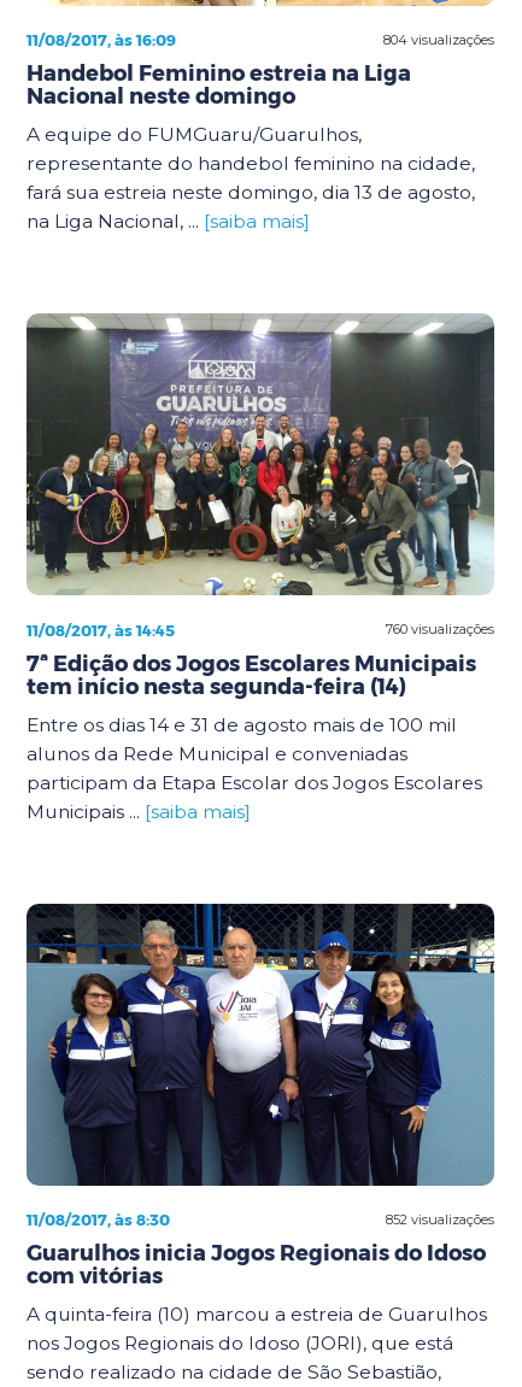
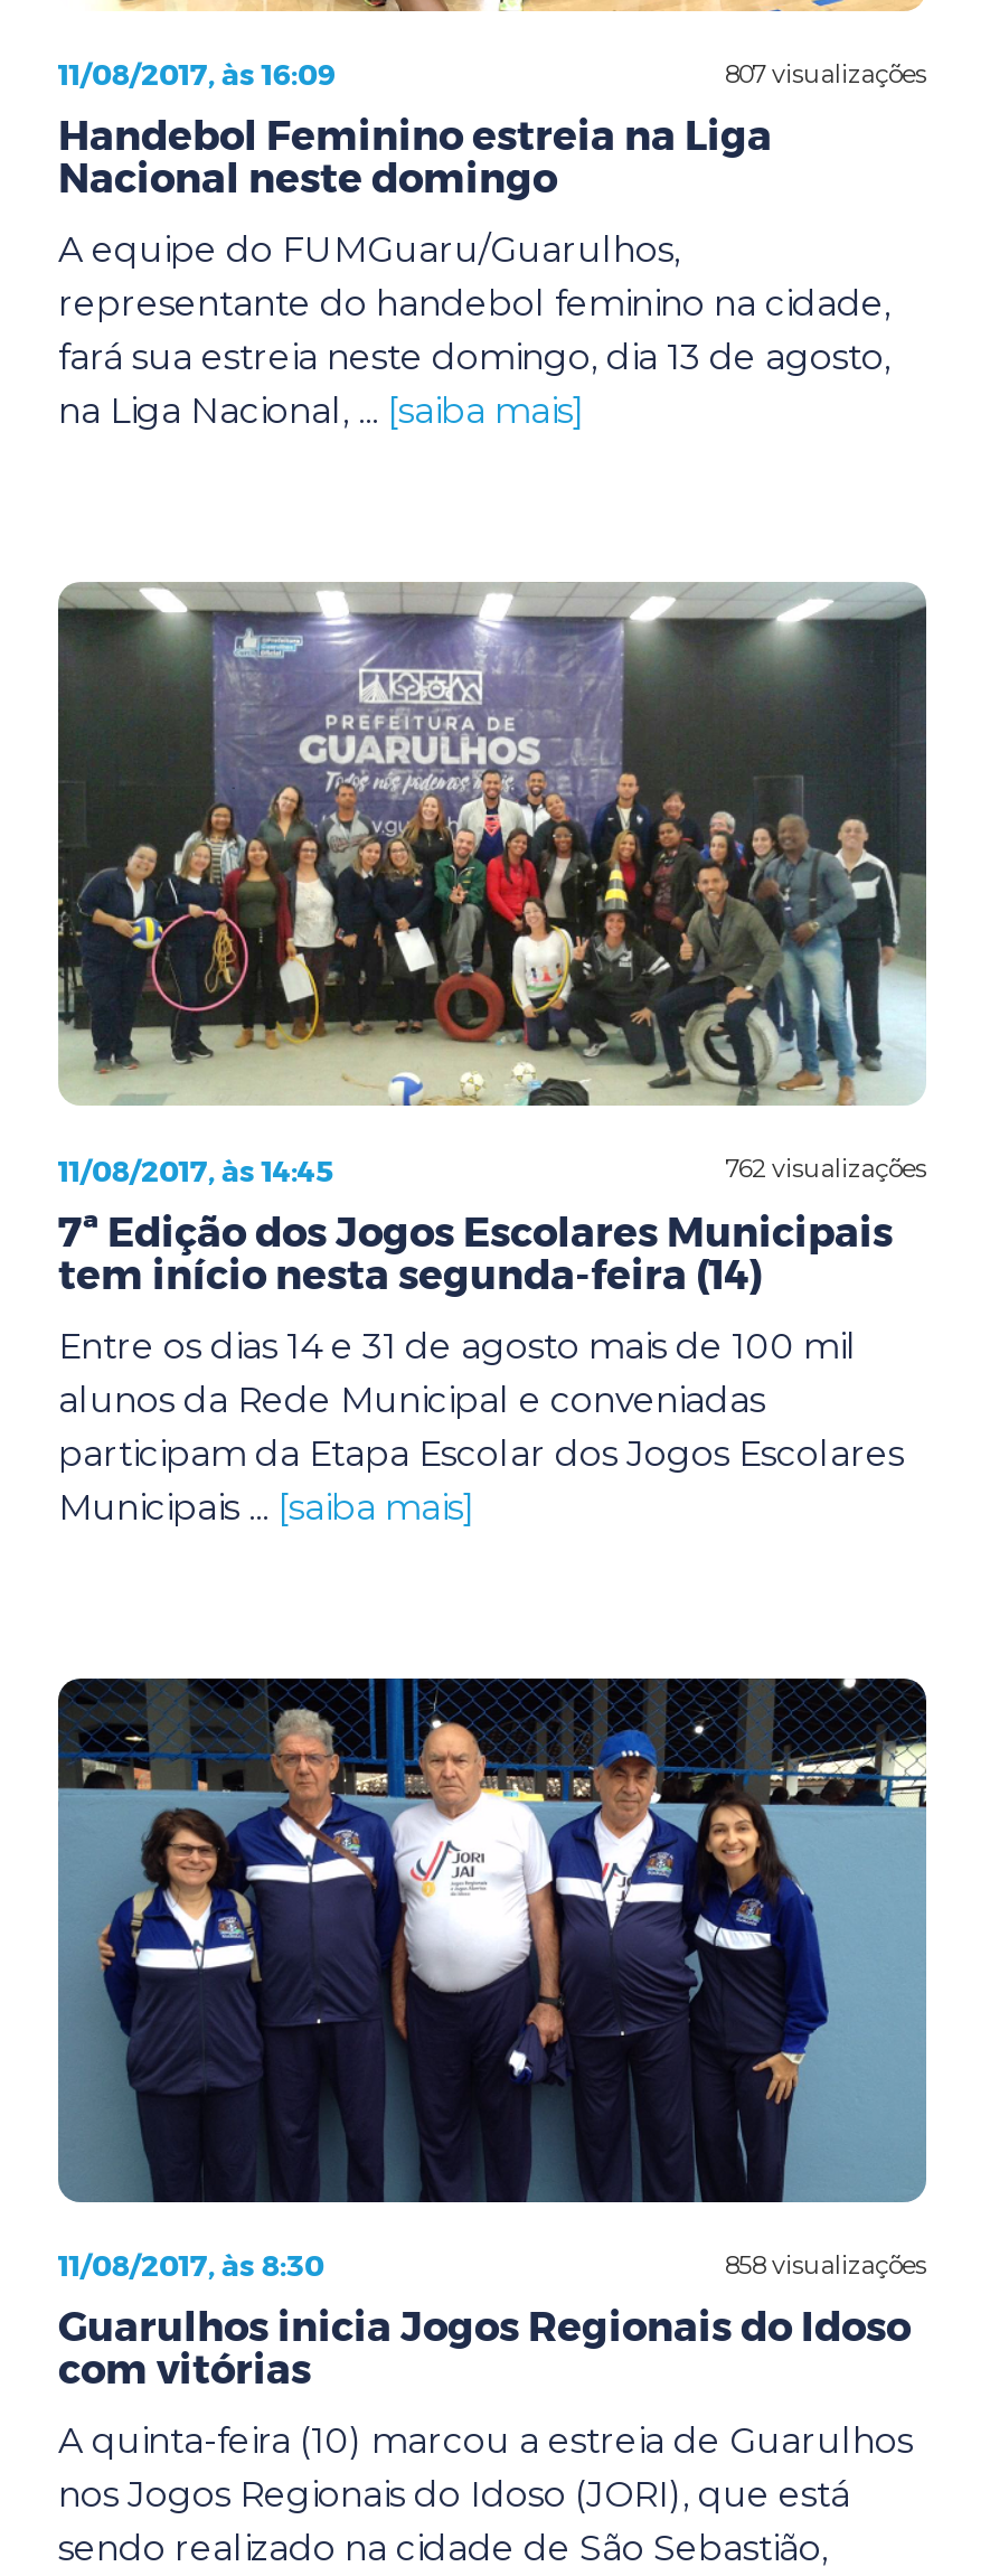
[383,31,494,48] 804 visualizações -> [725,57,926,88] 807 visualizações
[386,621,494,637] 760 visualizações -> [725,1153,926,1184] 762 visualizações
[386,1210,494,1227] 852 visualizações -> [725,2248,926,2279] 858 visualizações

